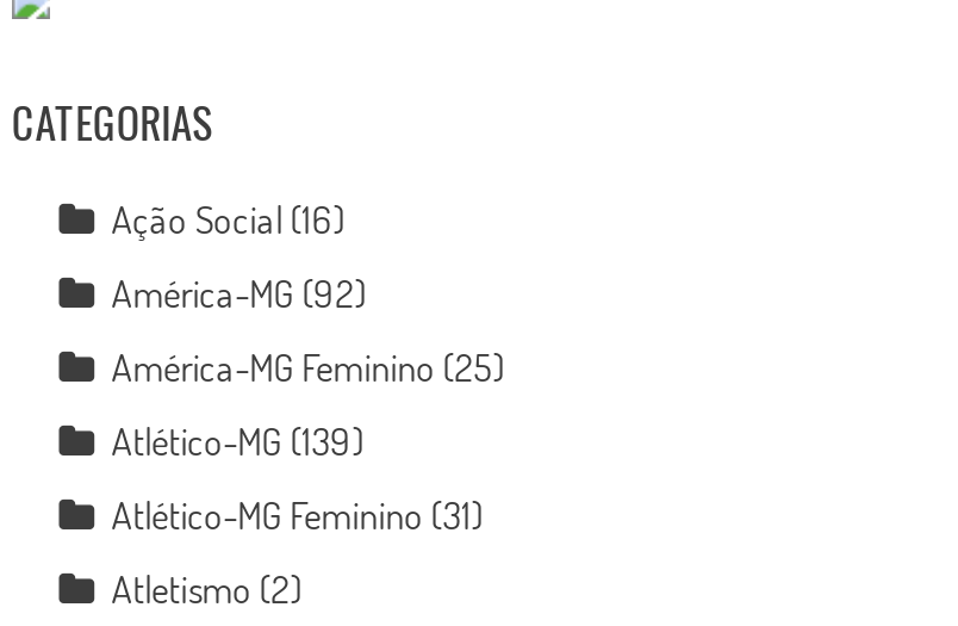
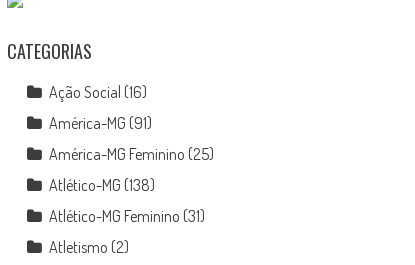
[111,269,366,316] América-MG (92) -> [49,113,152,133] América-MG (91)
[111,416,364,464] Atlético-MG (139) -> [49,175,155,195] Atlético-MG (138)

